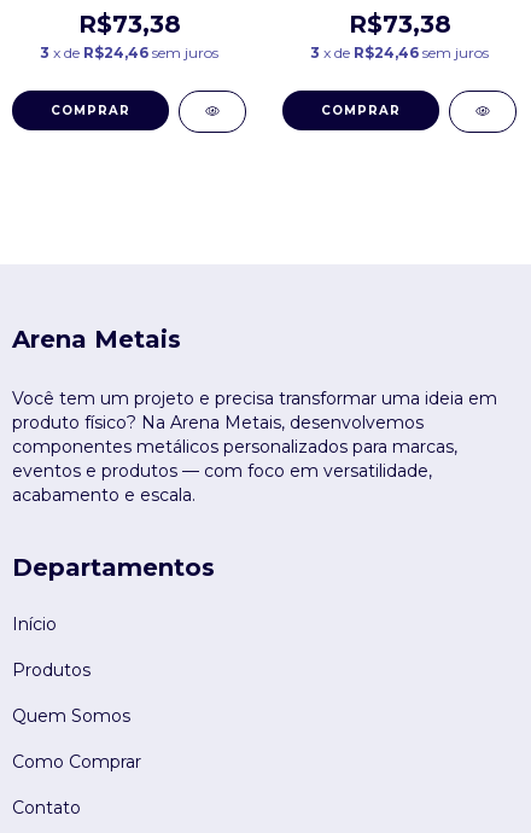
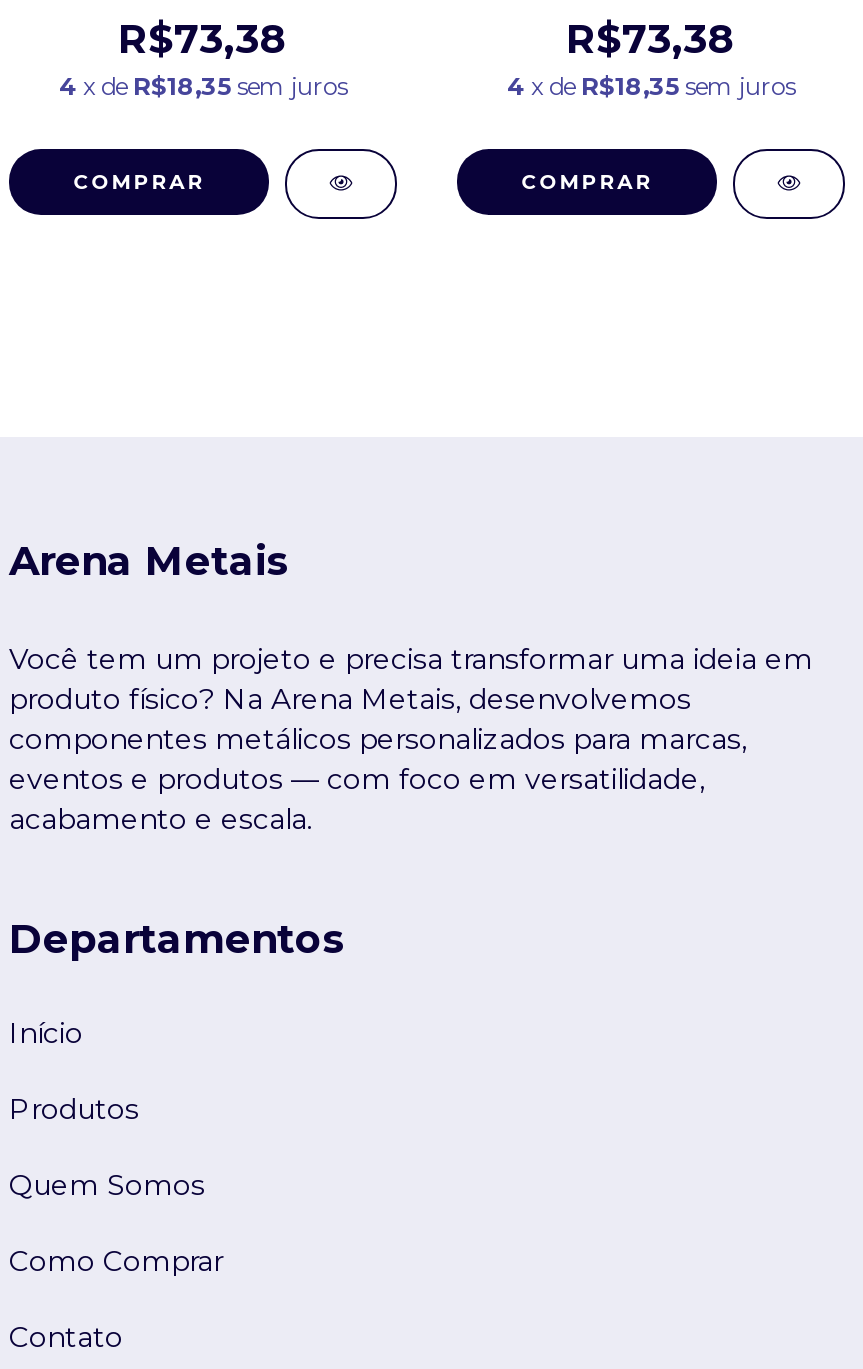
[40,44,218,62] 3 x de R$24,46 sem juros -> [59,71,347,101] 4 x de R$18,35 sem juros
[310,44,489,62] 3 x de R$24,46 sem juros -> [507,71,795,101] 4 x de R$18,35 sem juros

